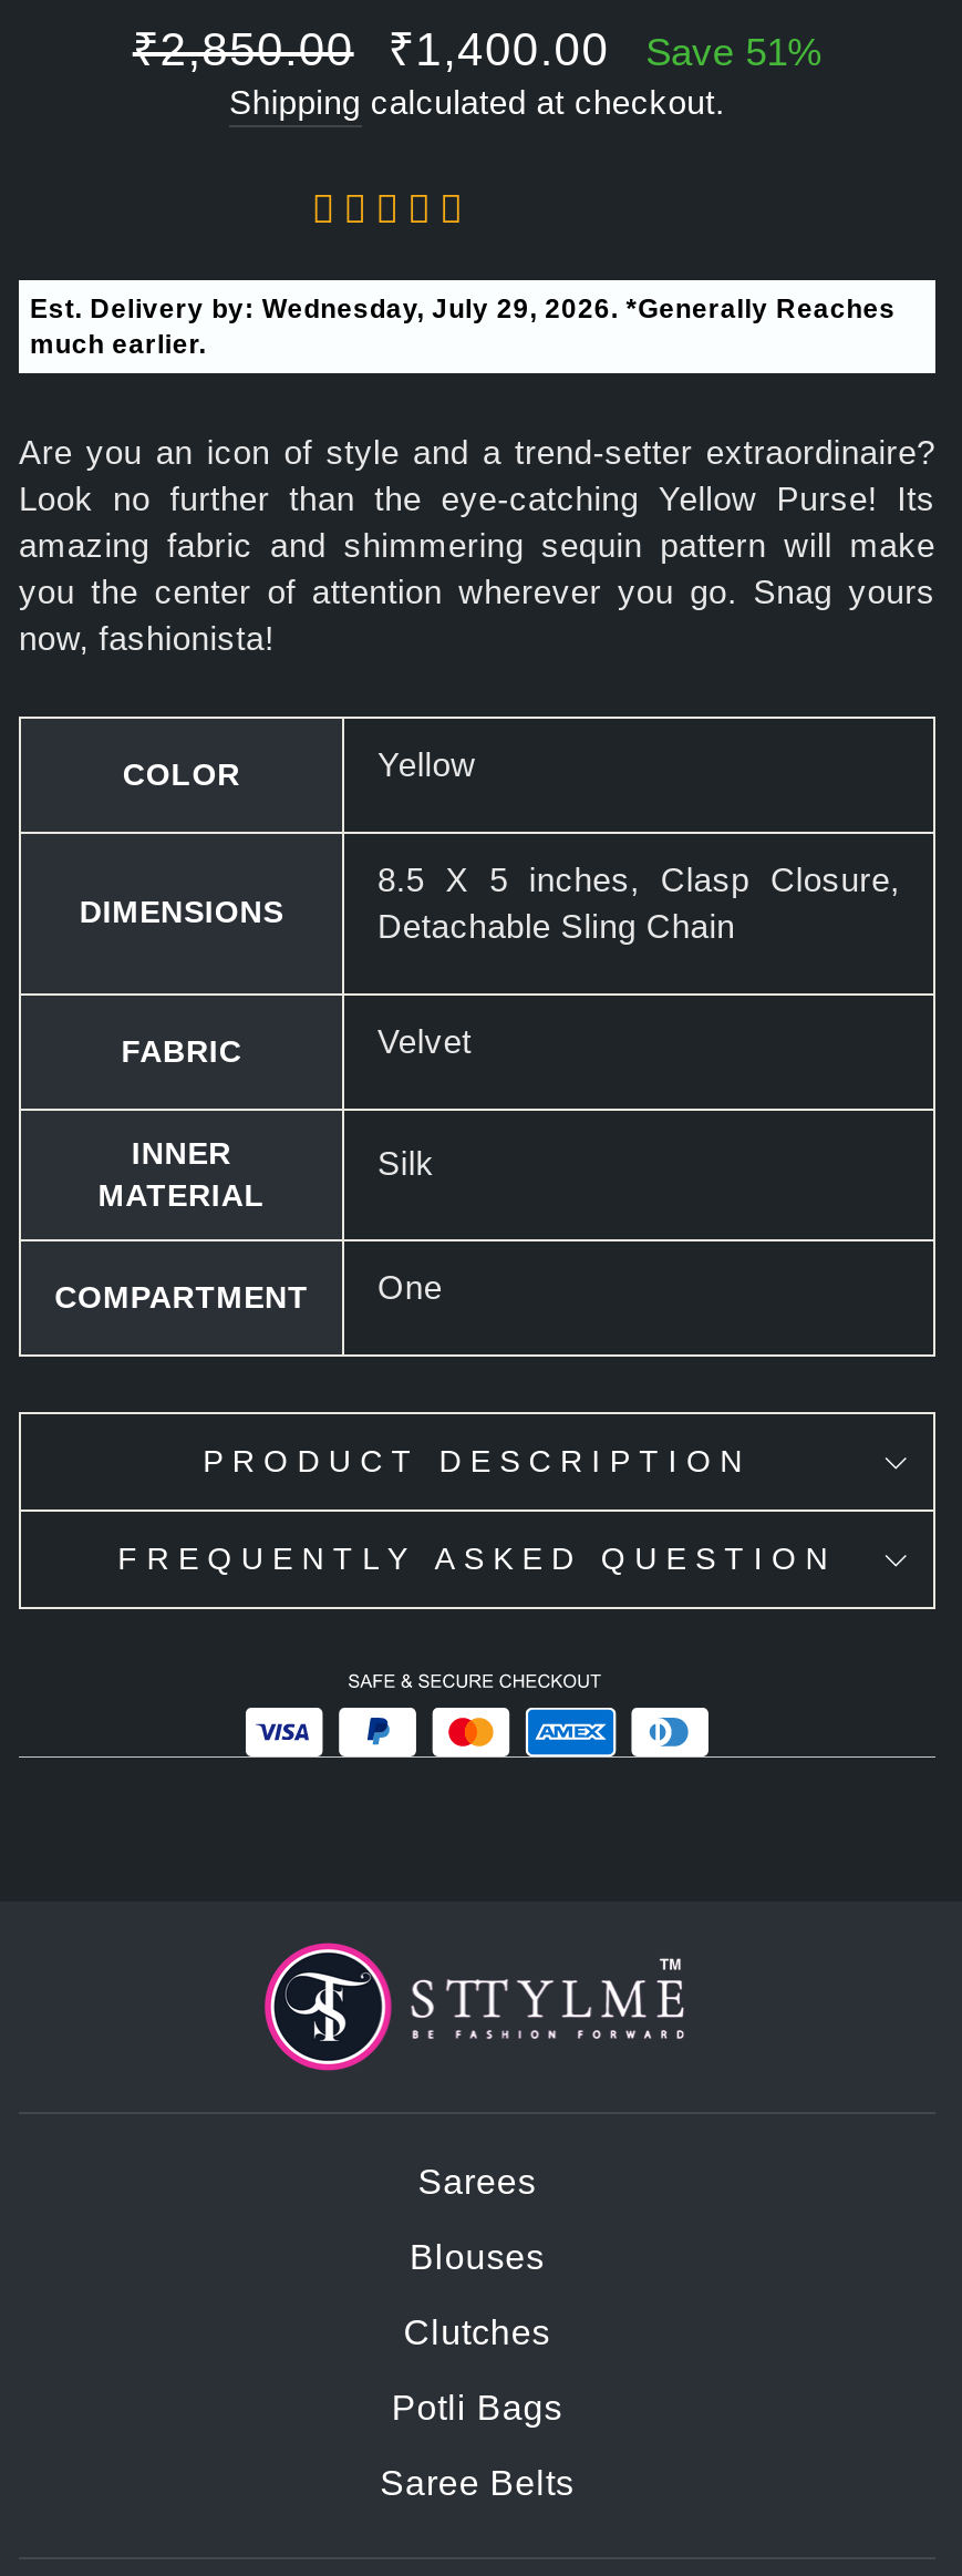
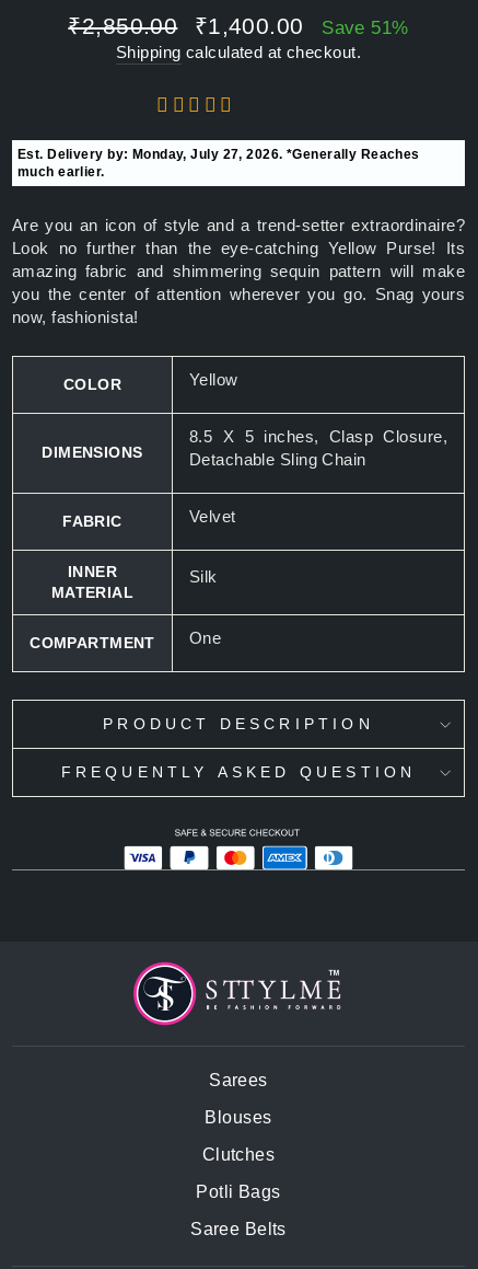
[30,295,896,326] Est. Delivery by: Wednesday, July 29, 2026. *Generally Reaches -> [18,147,420,163] Est. Delivery by: Monday, July 27, 2026. *Generally Reaches

